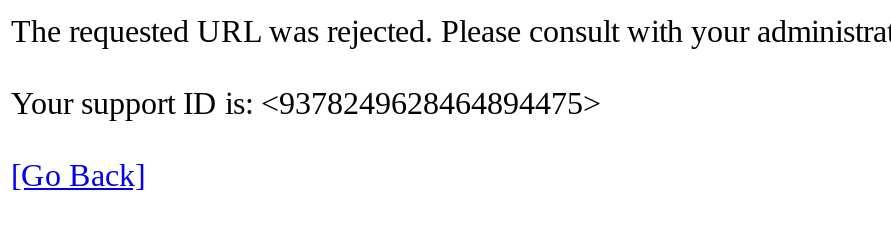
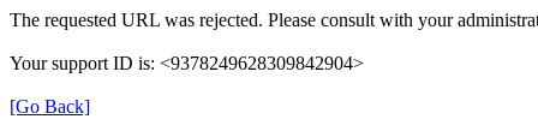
[11,86,601,120] Your support ID is: <9378249628464894475> -> [10,53,364,73] Your support ID is: <9378249628309842904>

